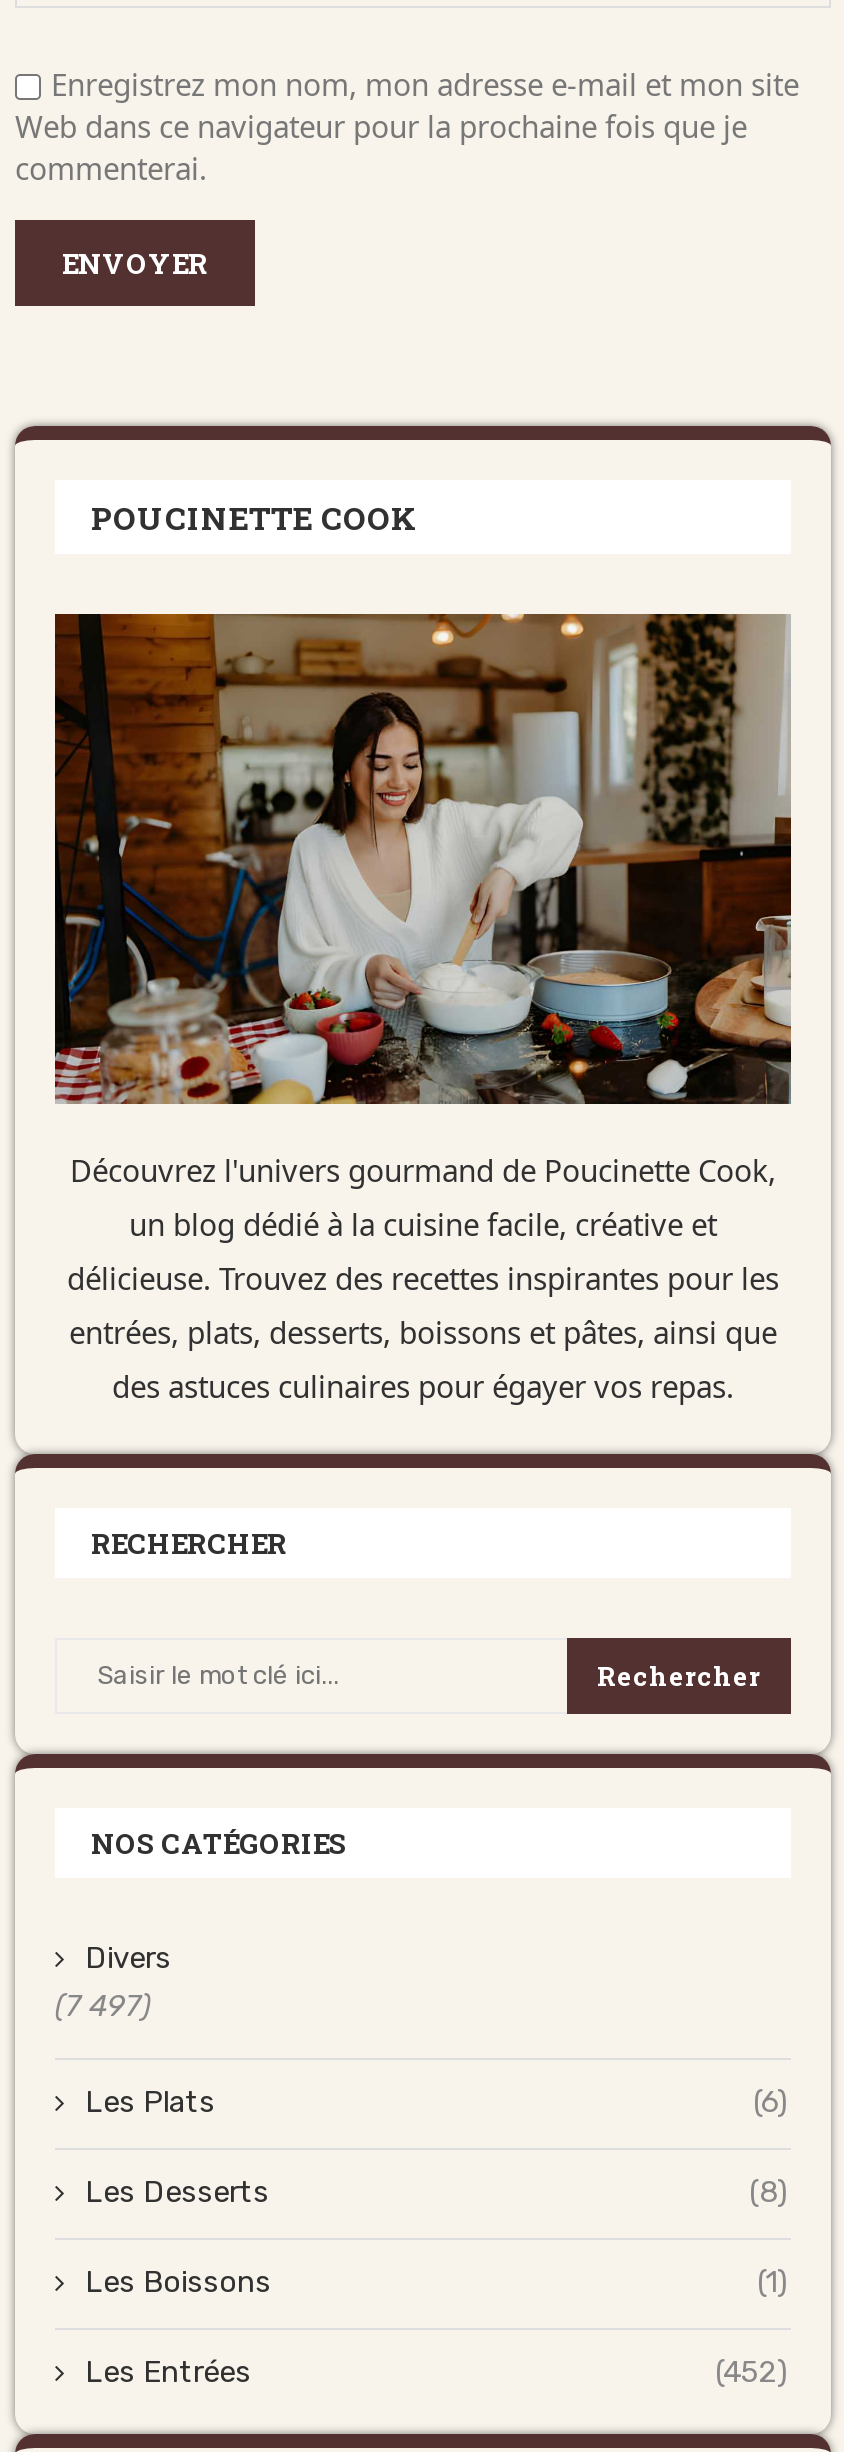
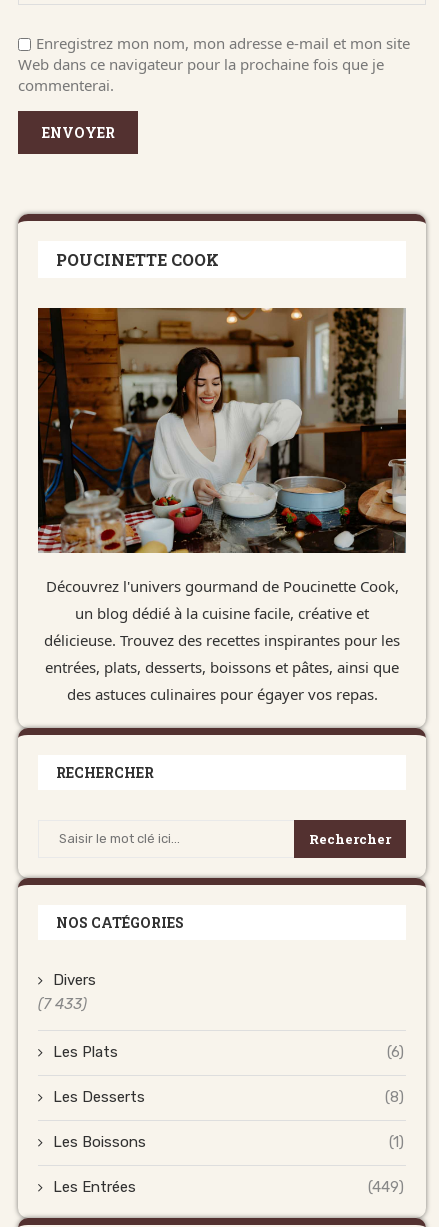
[55,1988,151,2024] (7 497) -> [38,995,87,1013] (7 433)
[715,2354,787,2390] (452) -> [368,1178,404,1196] (449)

